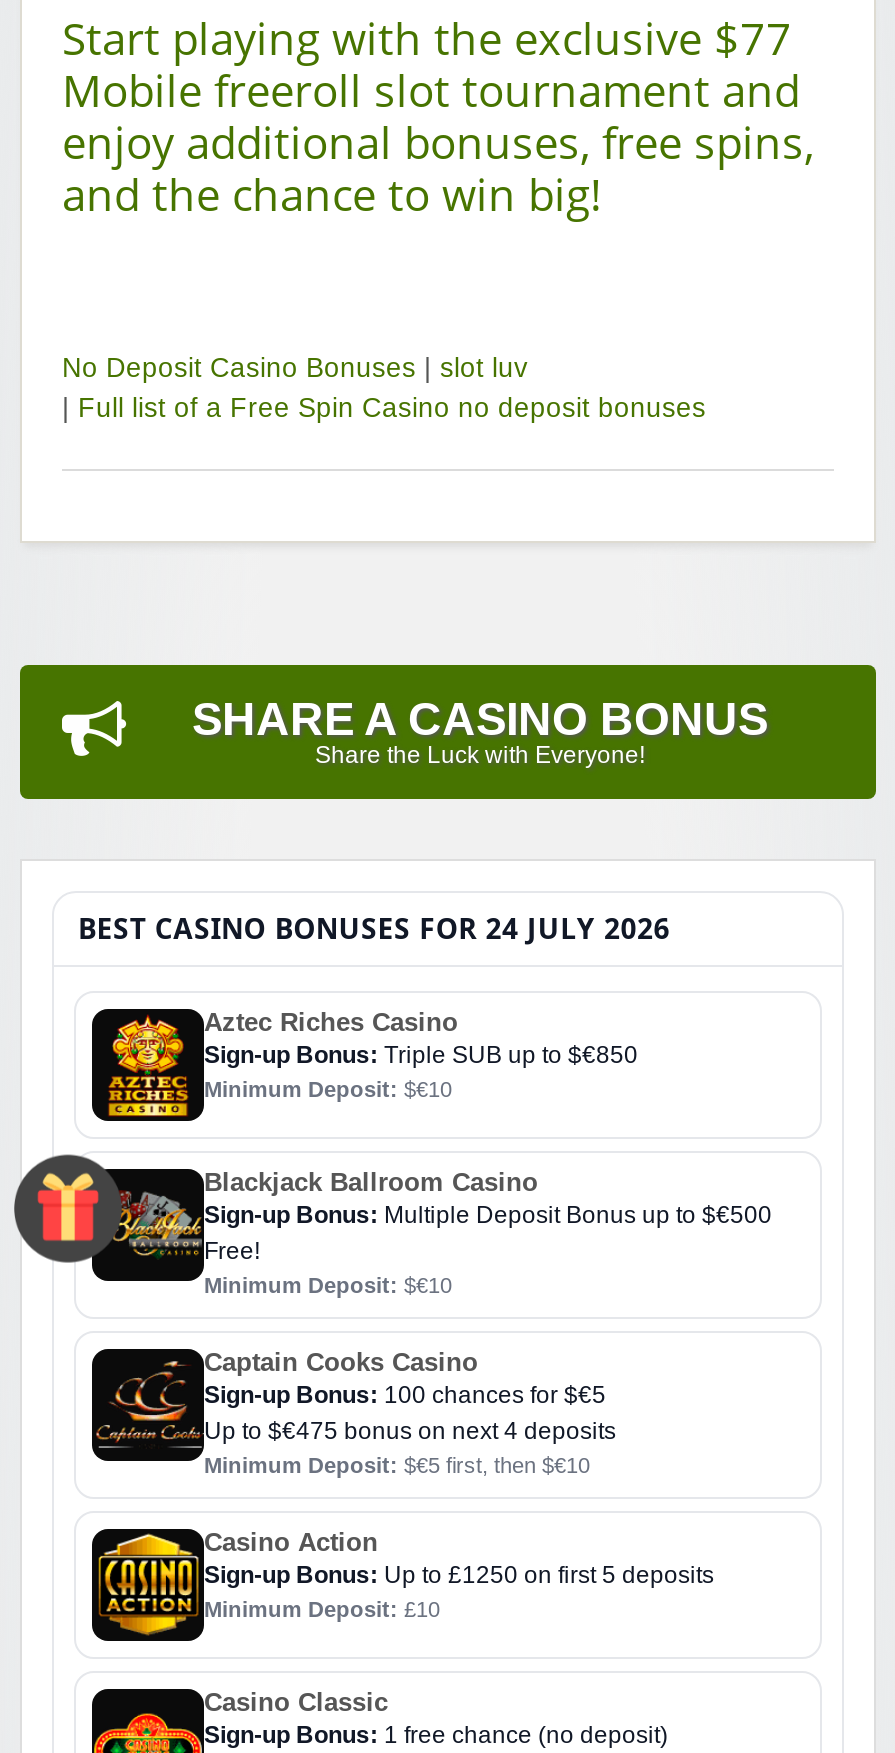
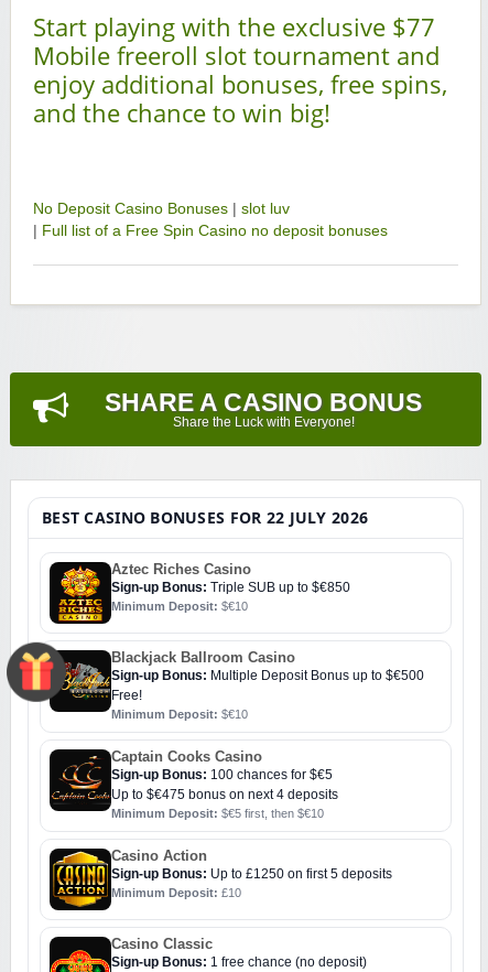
[78,909,670,947] BEST CASINO BONUSES FOR 24 JULY 2026 -> [42,507,368,528] BEST CASINO BONUSES FOR 22 JULY 2026

